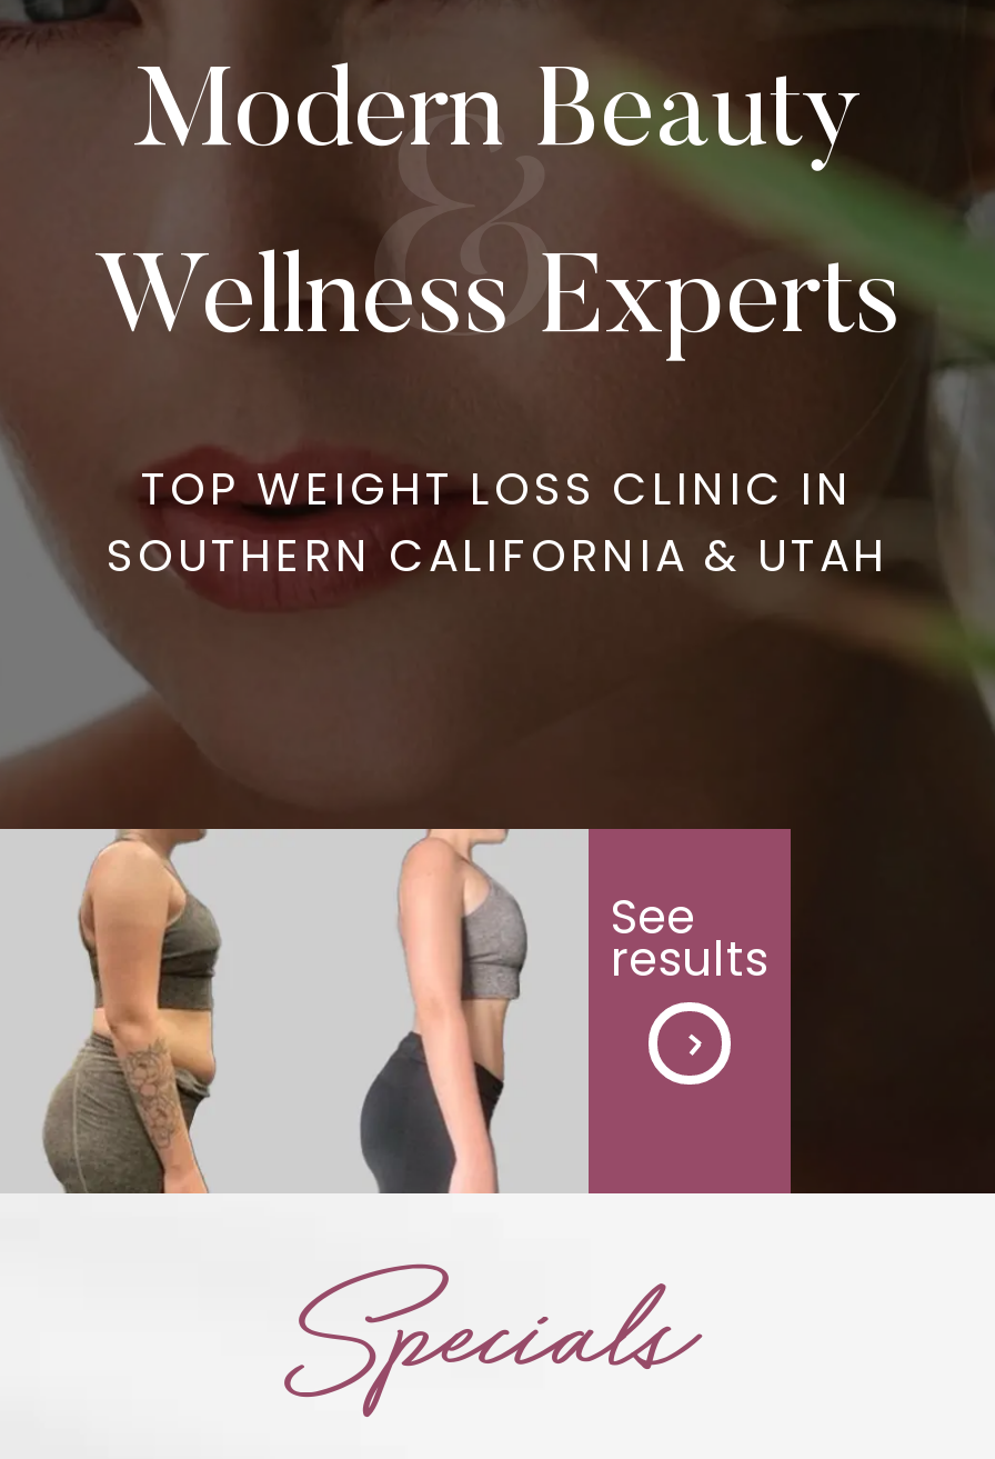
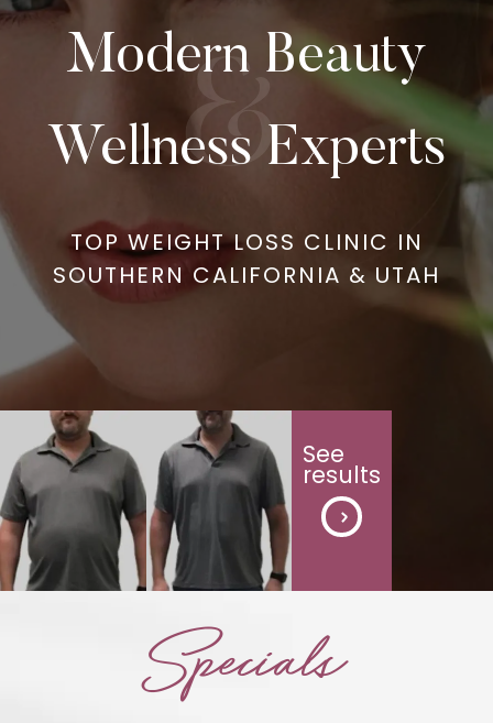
[7,827,586,1196] [image] -> [3,409,289,592] [image]

